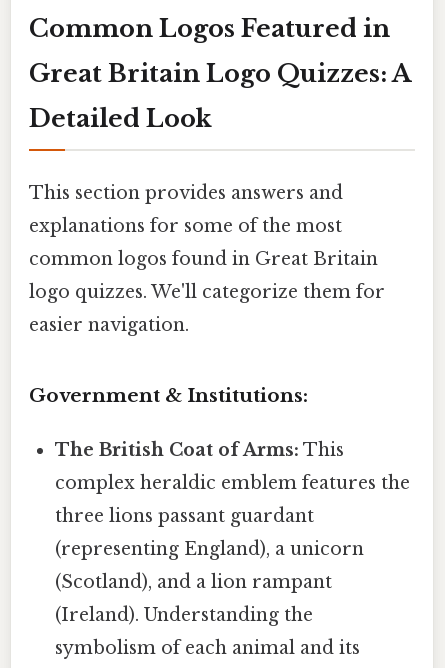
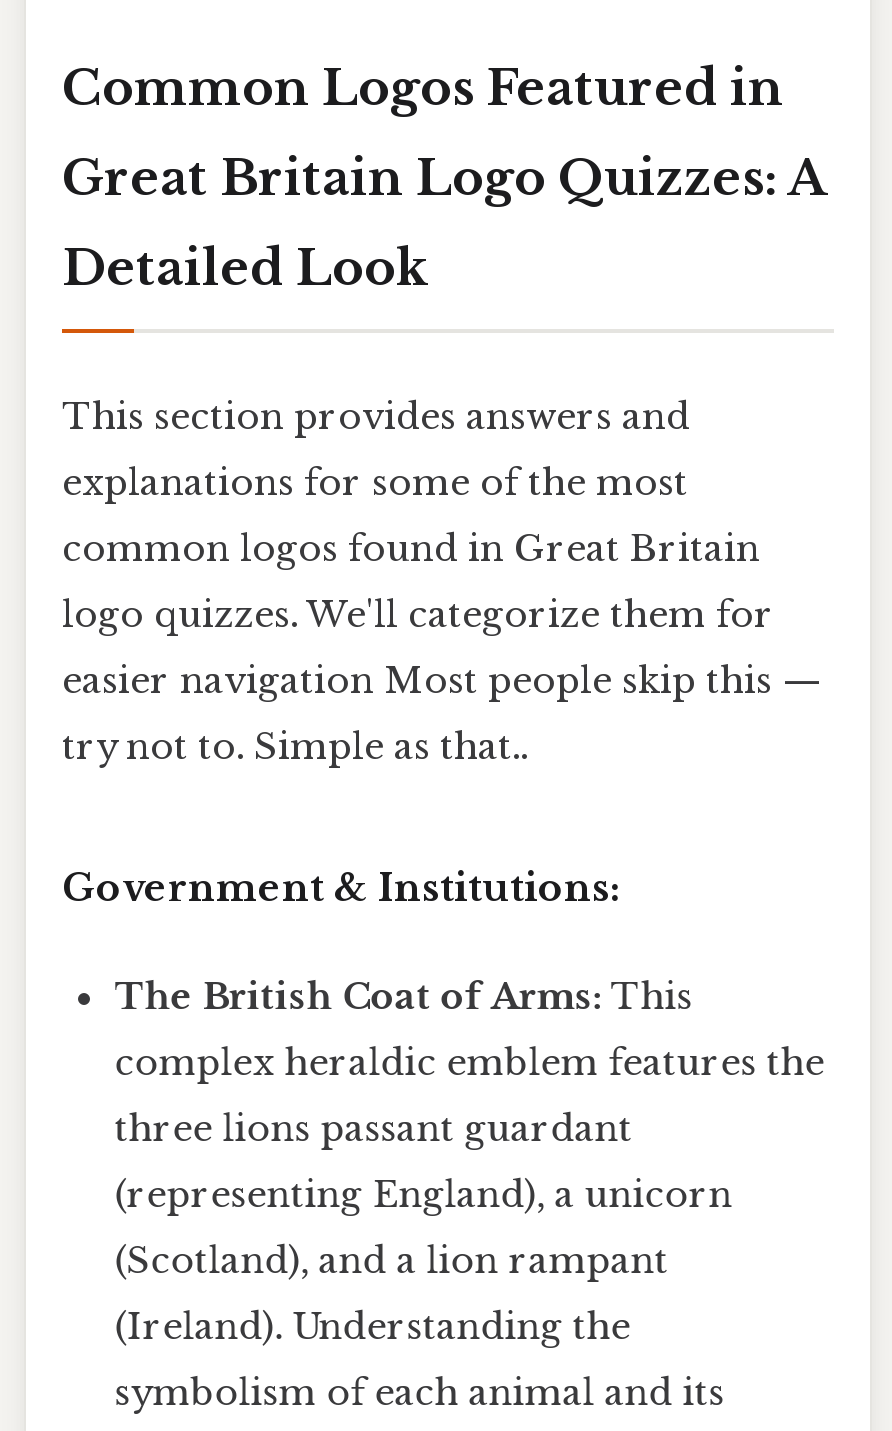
[29,314,189,336] easier navigation. -> [62,660,820,770] easier navigation Most people skip this — | try not to. Simple as that..

